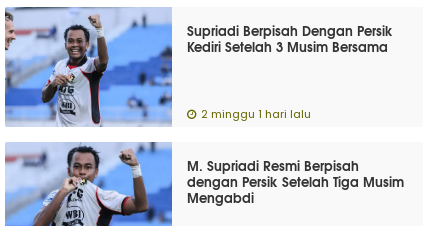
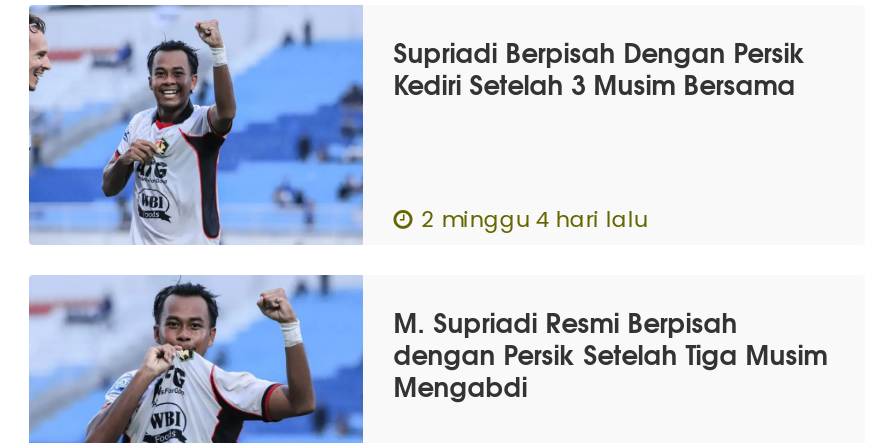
[201,109,311,120] 2 minggu 1 hari lalu -> [421,209,647,231] 2 minggu 4 hari lalu

